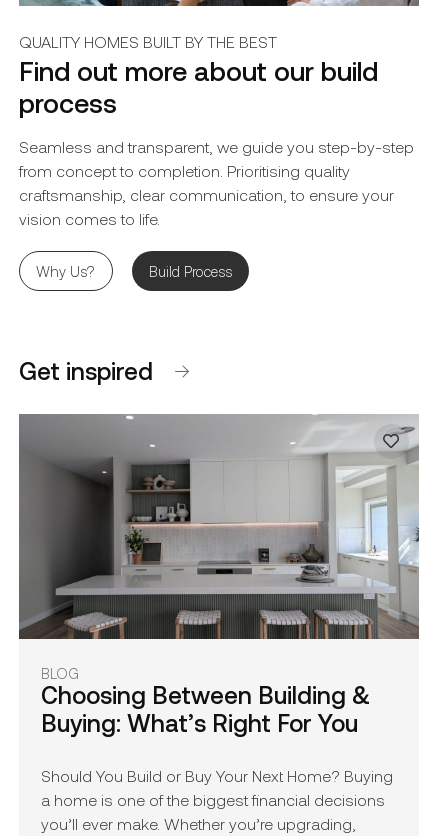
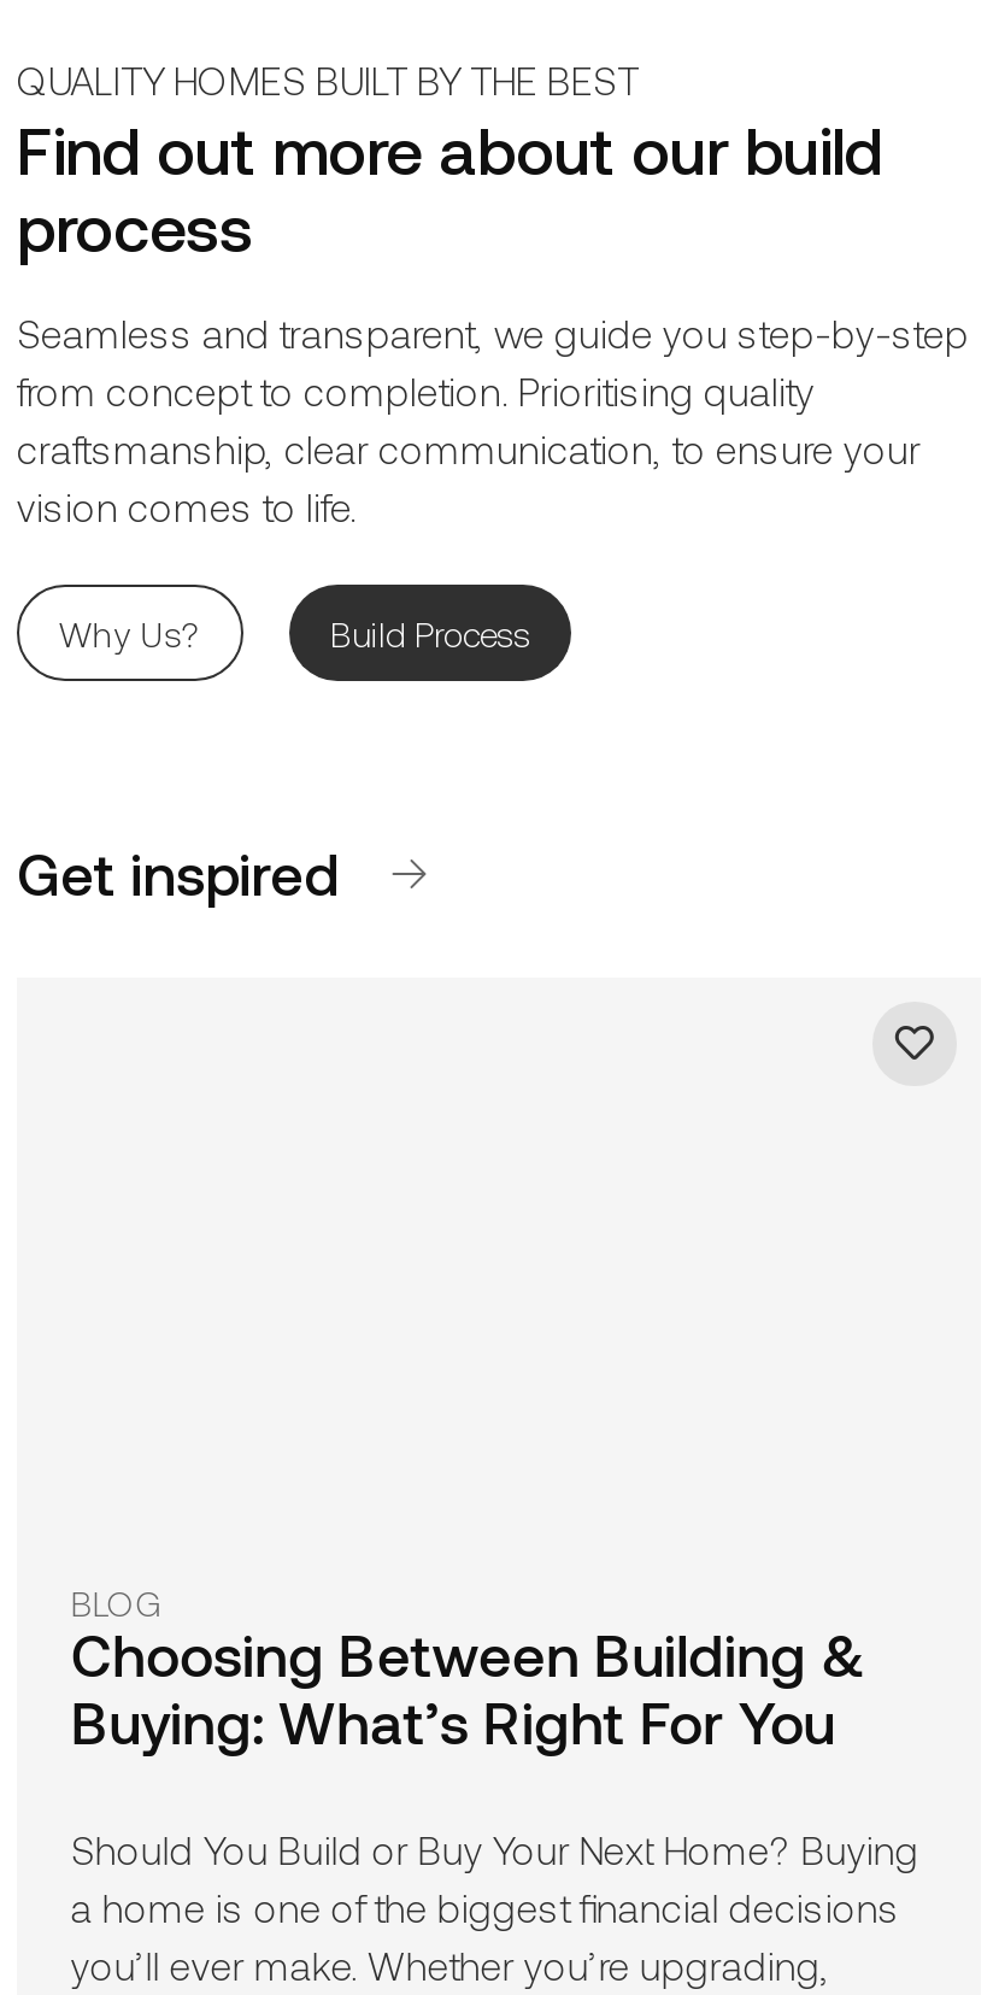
[18,413,420,640] [image] -> none

